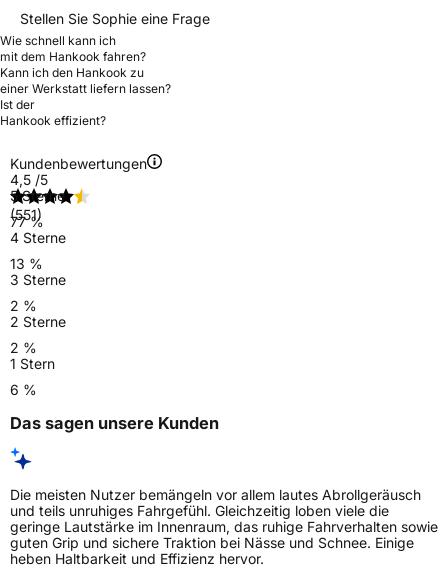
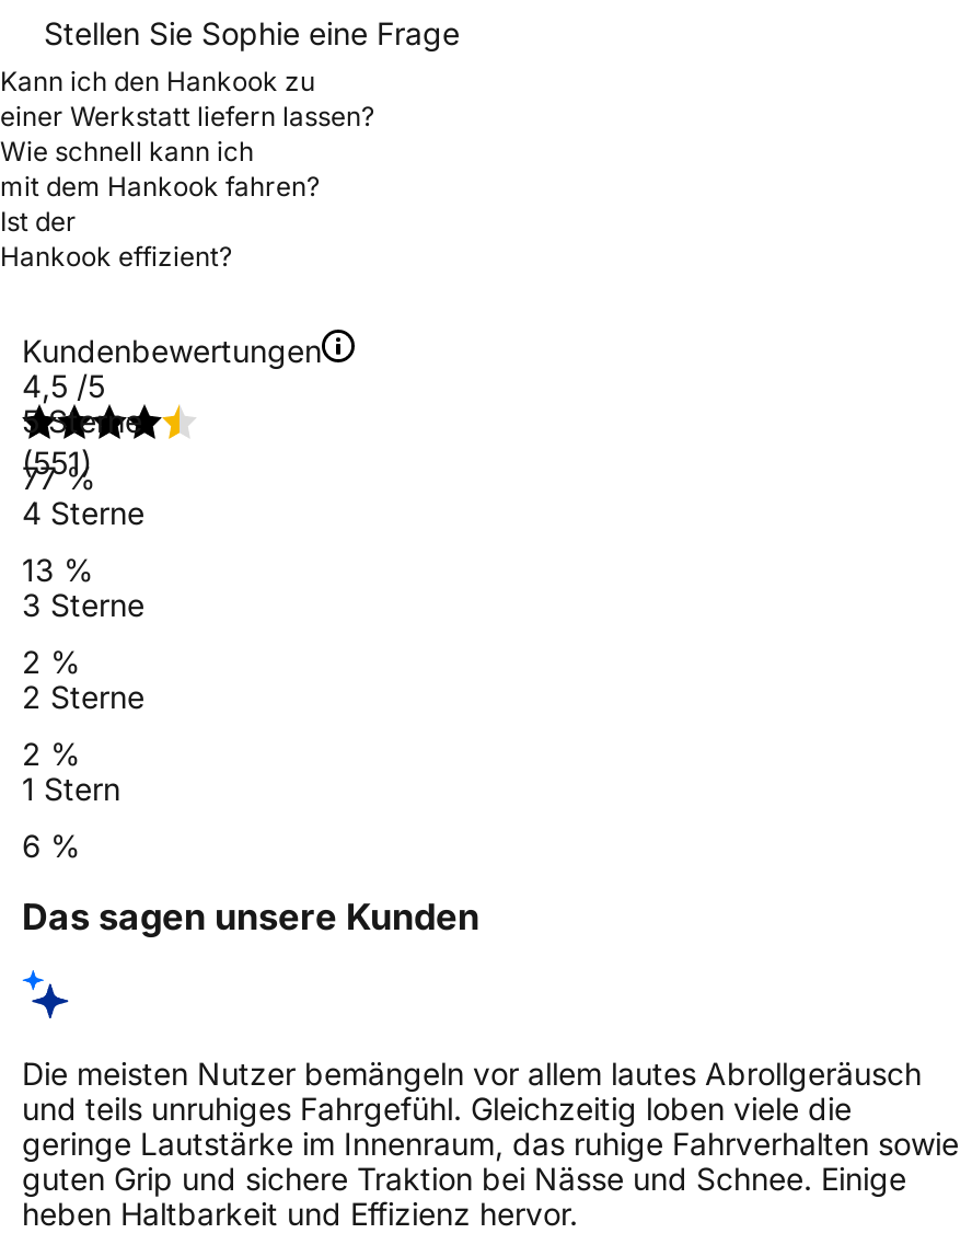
moved [0,33,146,64] -> [0,134,320,202]: Wie schnell kann ich | mit dem Hankook fahren?
moved [0,65,171,96] -> [0,64,374,132]: Kann ich den Hankook zu | einer Werkstatt liefern lassen?

